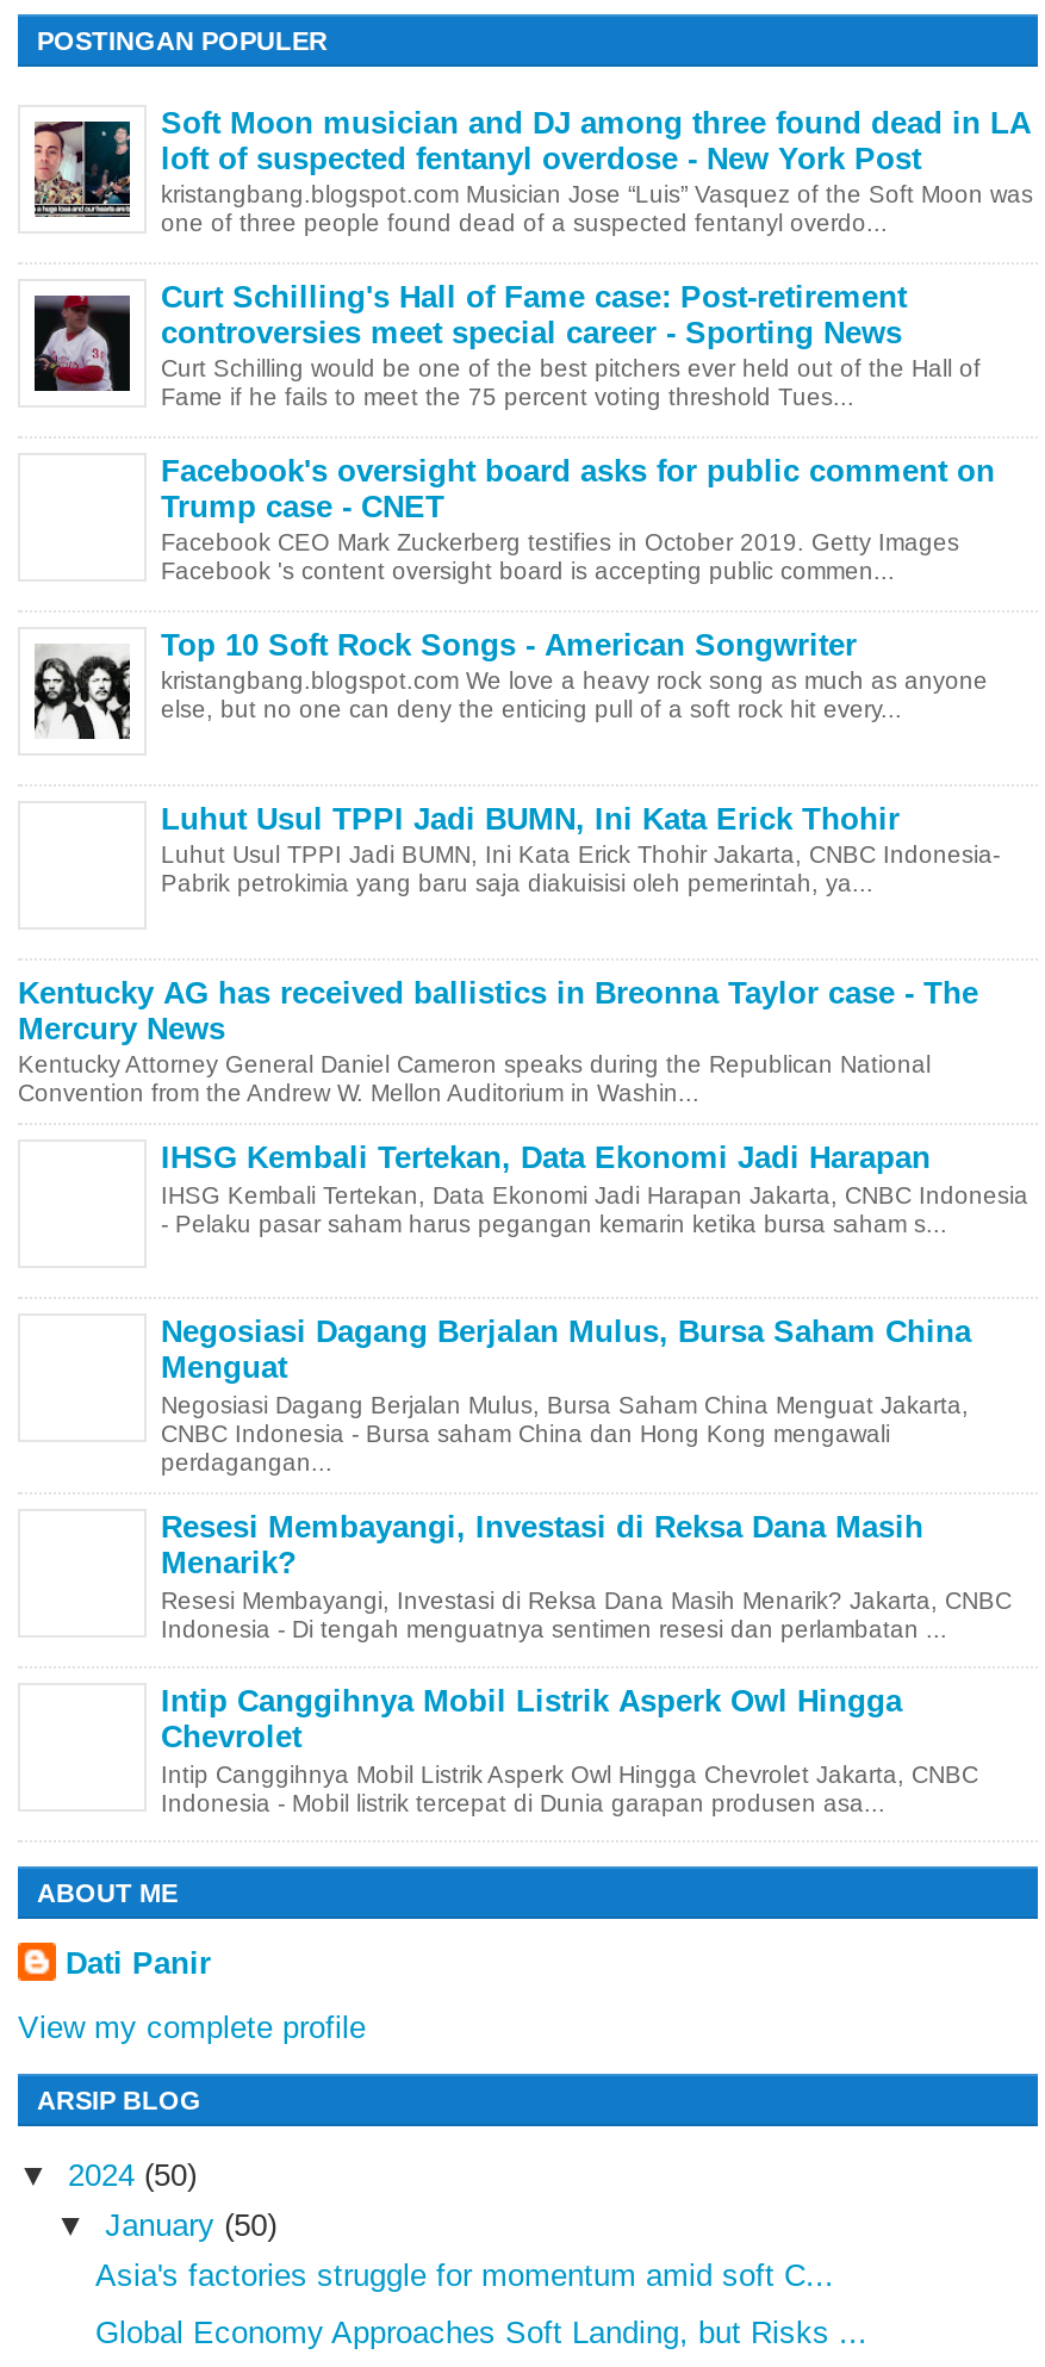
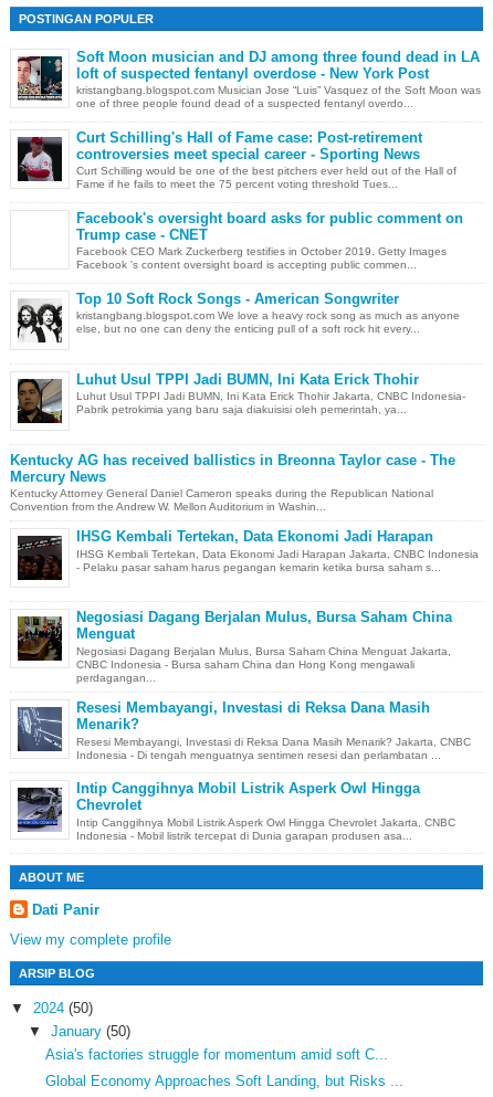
none -> [17,378,63,424] [image]
none -> [17,535,63,581] [image]
none -> [17,615,63,662] [image]
none -> [17,706,63,752] [image]
none -> [17,787,63,833] [image]

